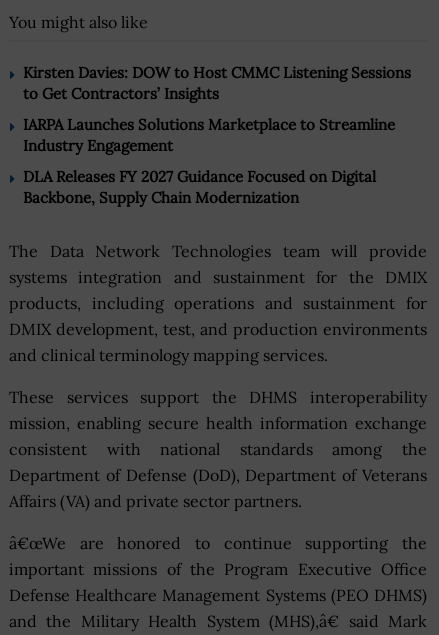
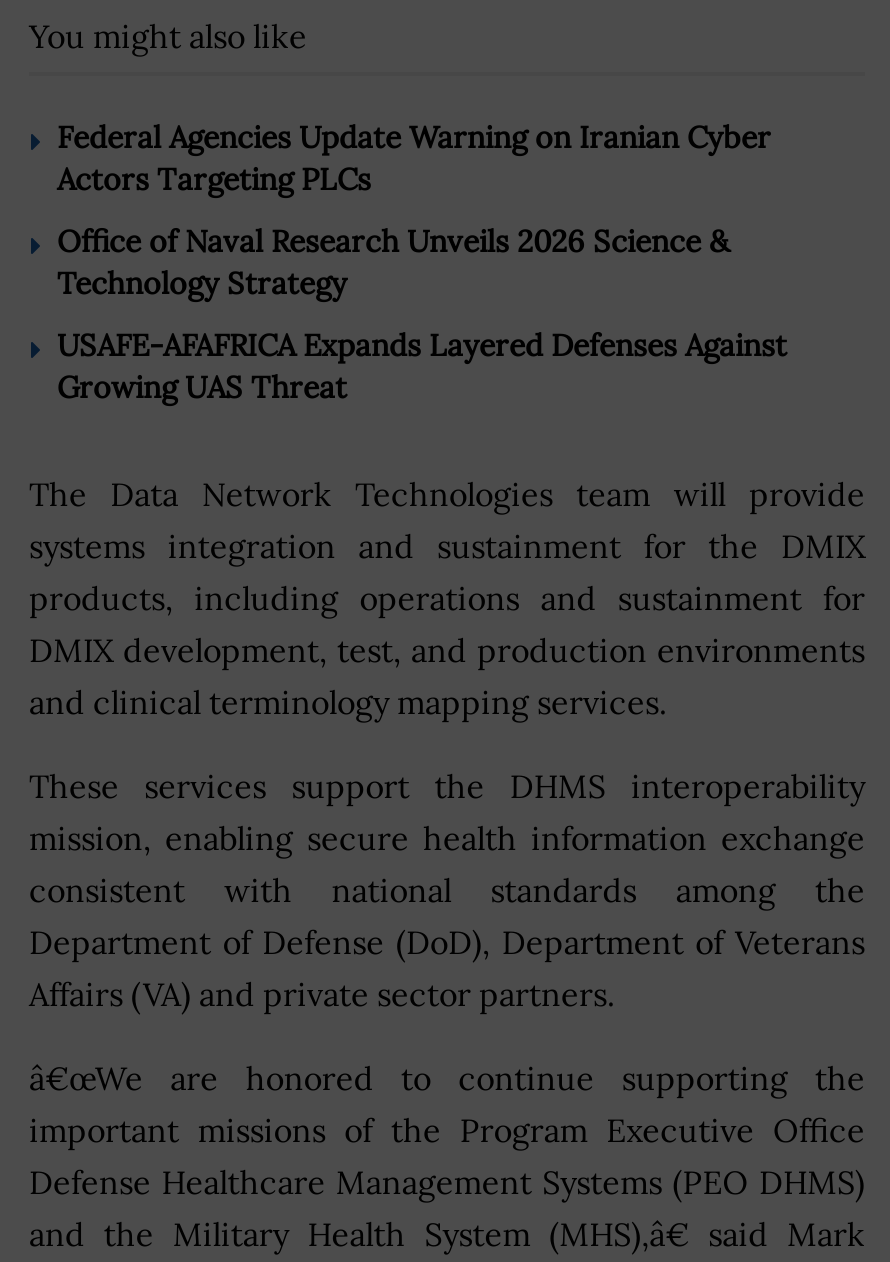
[23,63,411,103] Kirsten Davies: DOW to Host CMMC Listening Sessions | to Get Contractors’ Insights -> [57,117,771,197] Federal Agencies Update Warning on Iranian Cyber | Actors Targeting PLCs
[23,115,395,155] IARPA Launches Solutions Marketplace to Streamline | Industry Engagement -> [57,221,729,301] Office of Naval Research Unveils 2026 Science & | Technology Strategy
[23,167,376,207] DLA Releases FY 2027 Guidance Focused on Digital | Backbone, Supply Chain Modernization -> [57,325,787,405] USAFE-AFAFRICA Expands Layered Defenses Against | Growing UAS Threat

